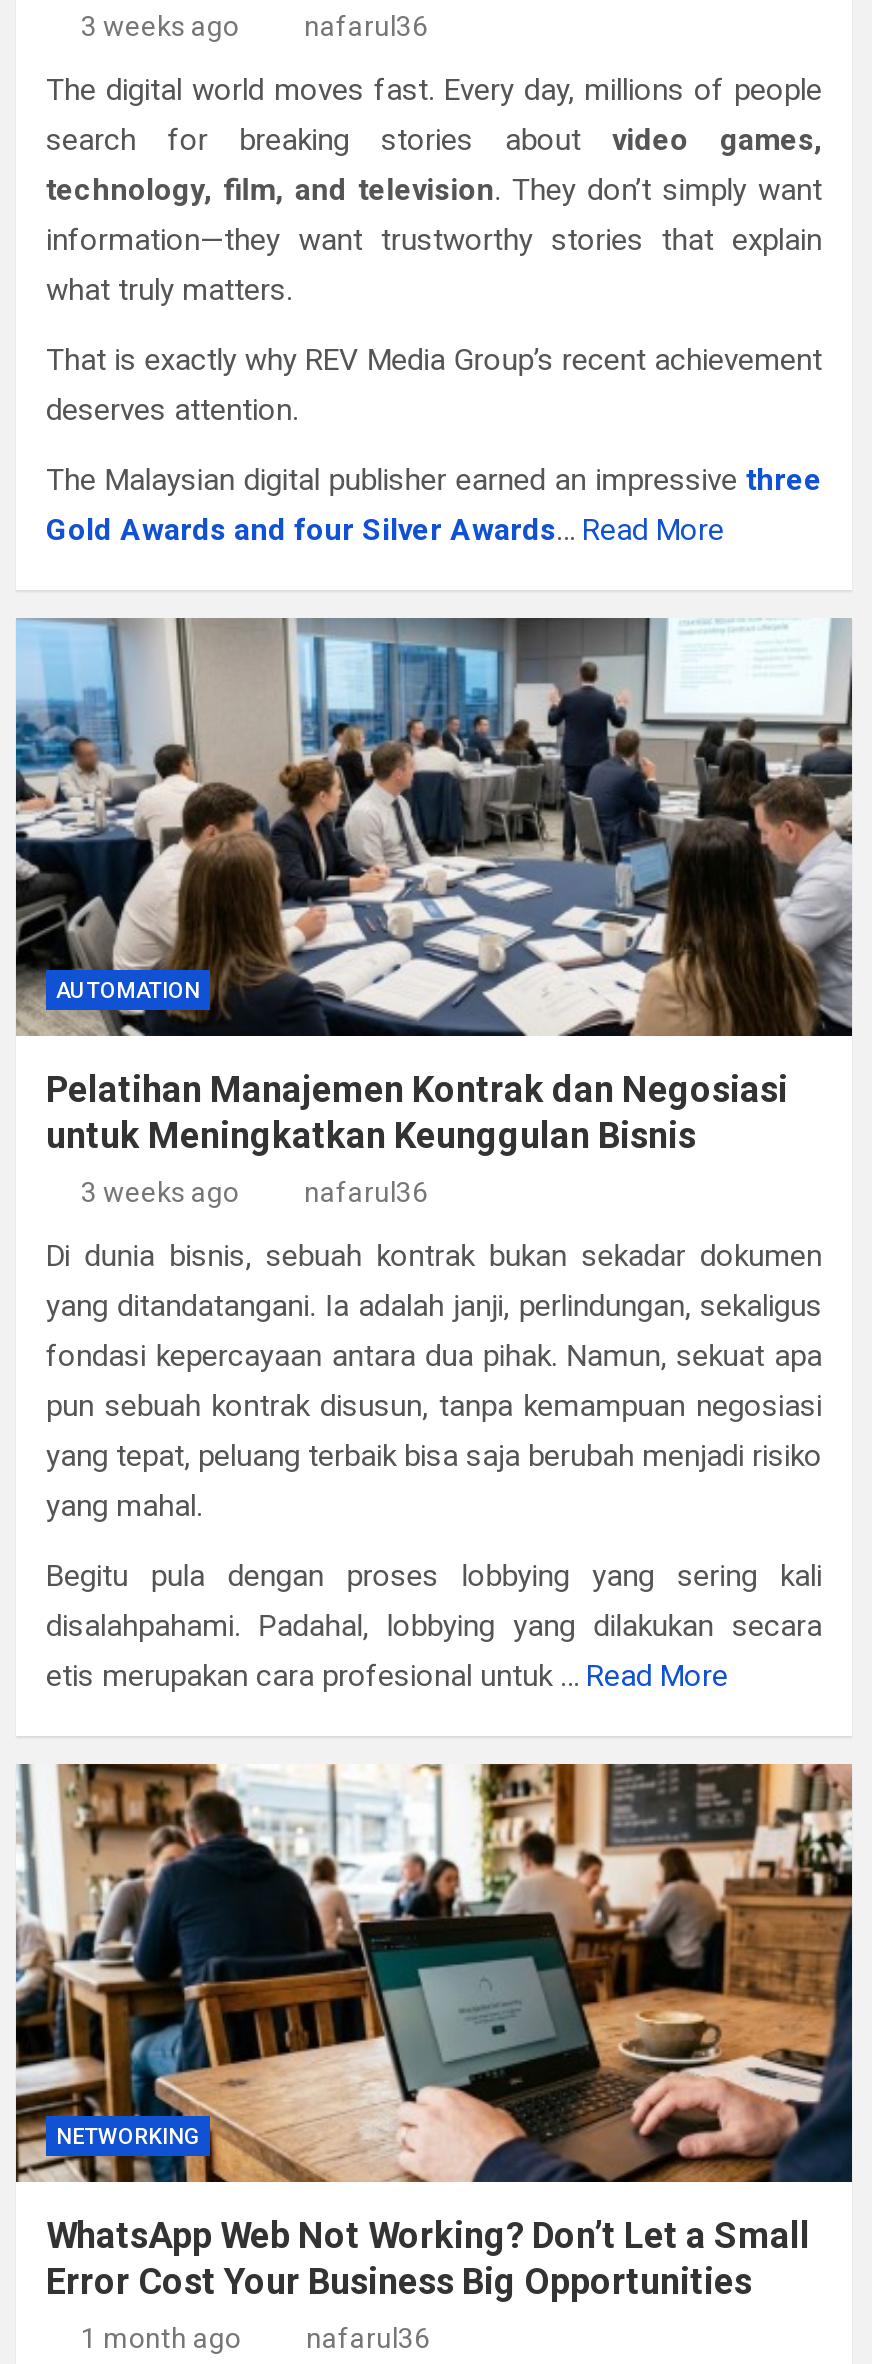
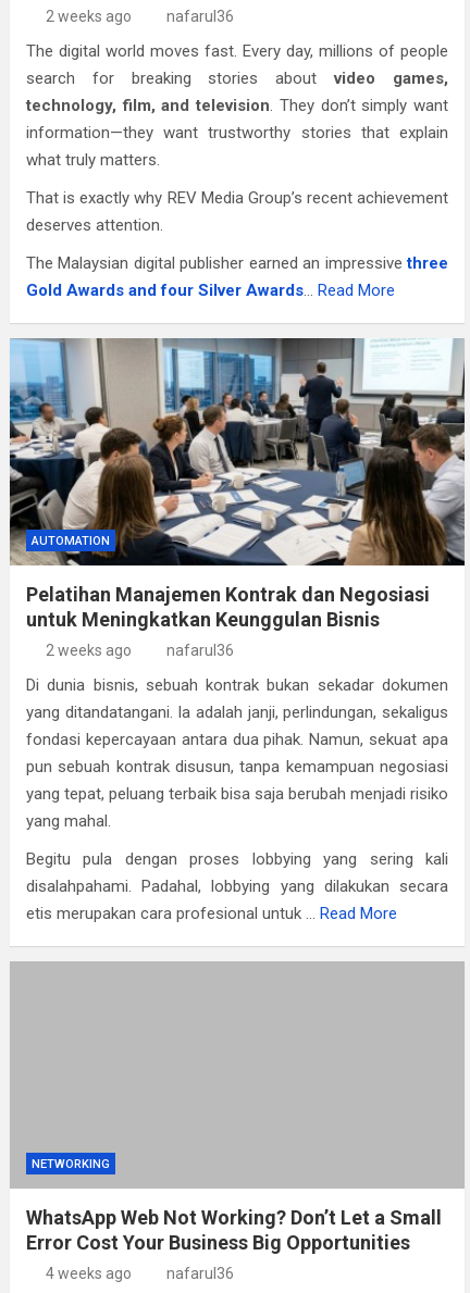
[81,10,239,42] 3 weeks ago -> [45,8,131,25] 2 weeks ago
[81,1176,239,1208] 3 weeks ago -> [45,642,131,659] 2 weeks ago
[14,1762,854,2184] [image] -> none
[81,2322,241,2354] 1 month ago -> [45,1265,131,1282] 4 weeks ago

